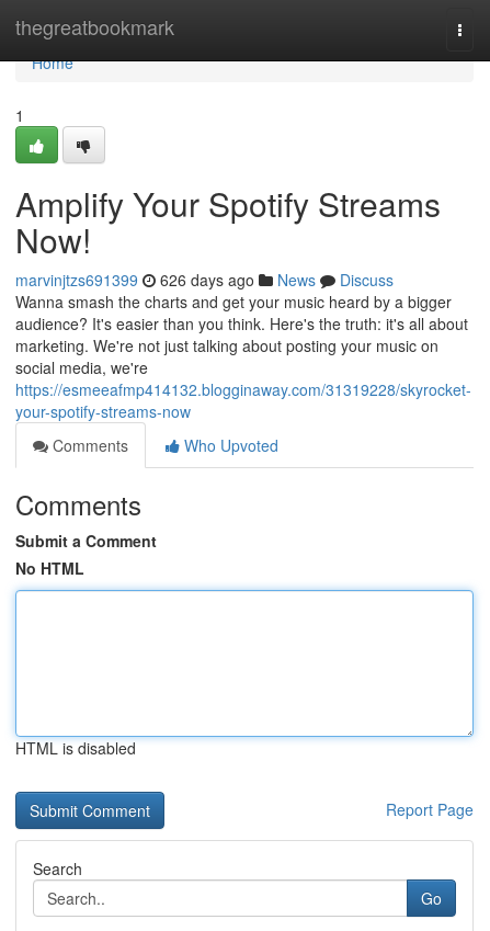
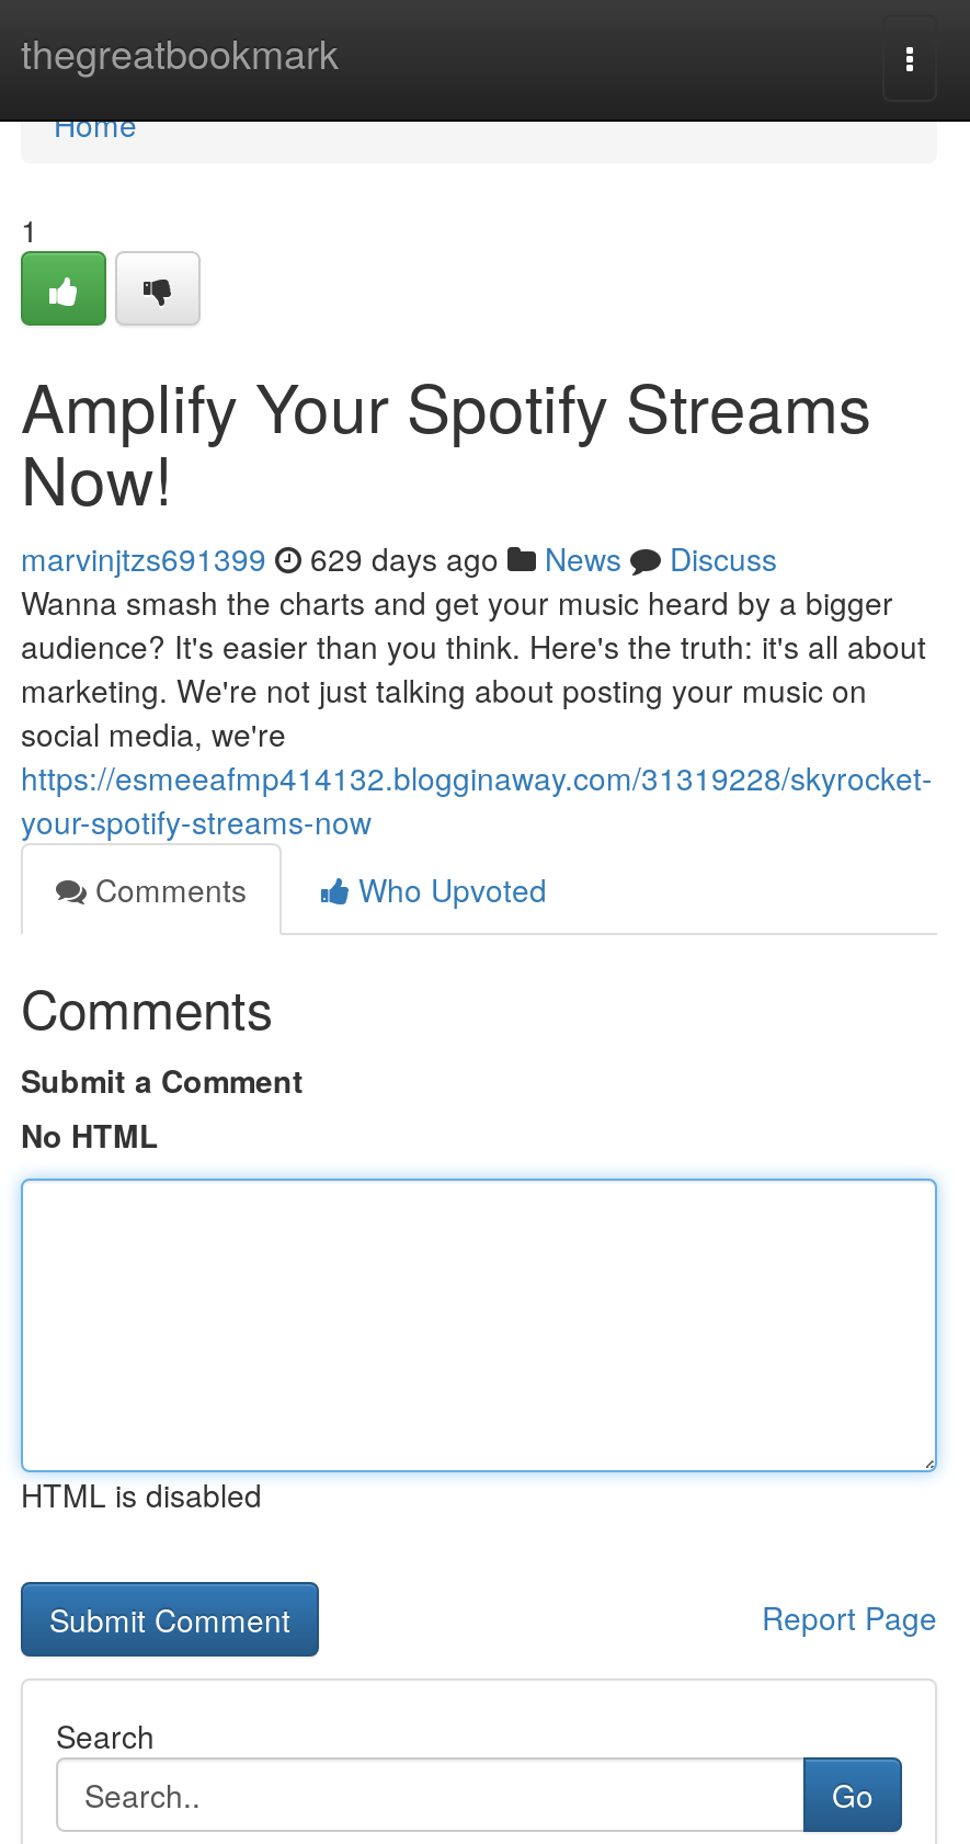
[15,269,394,291] marvinjtzs691399 626 days ago News Discuss -> [21,536,777,580] marvinjtzs691399 629 days ago News Discuss

